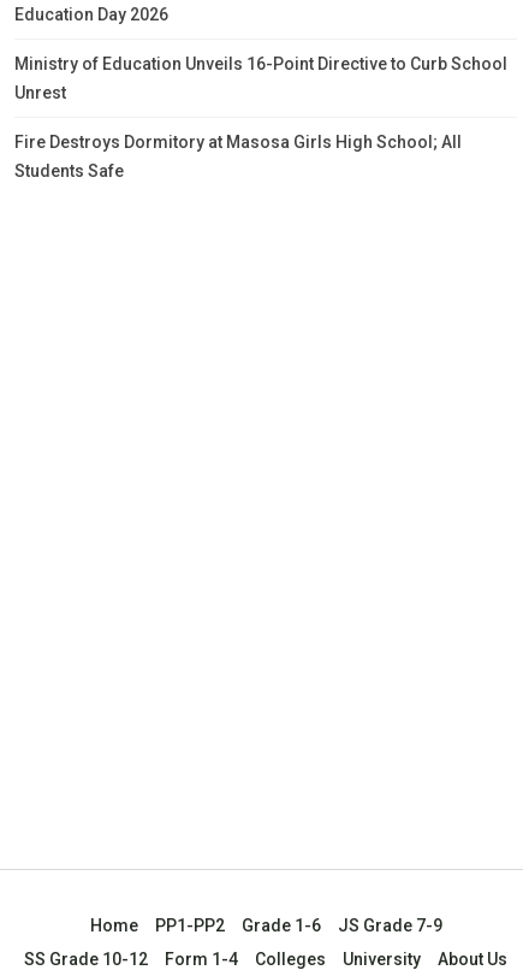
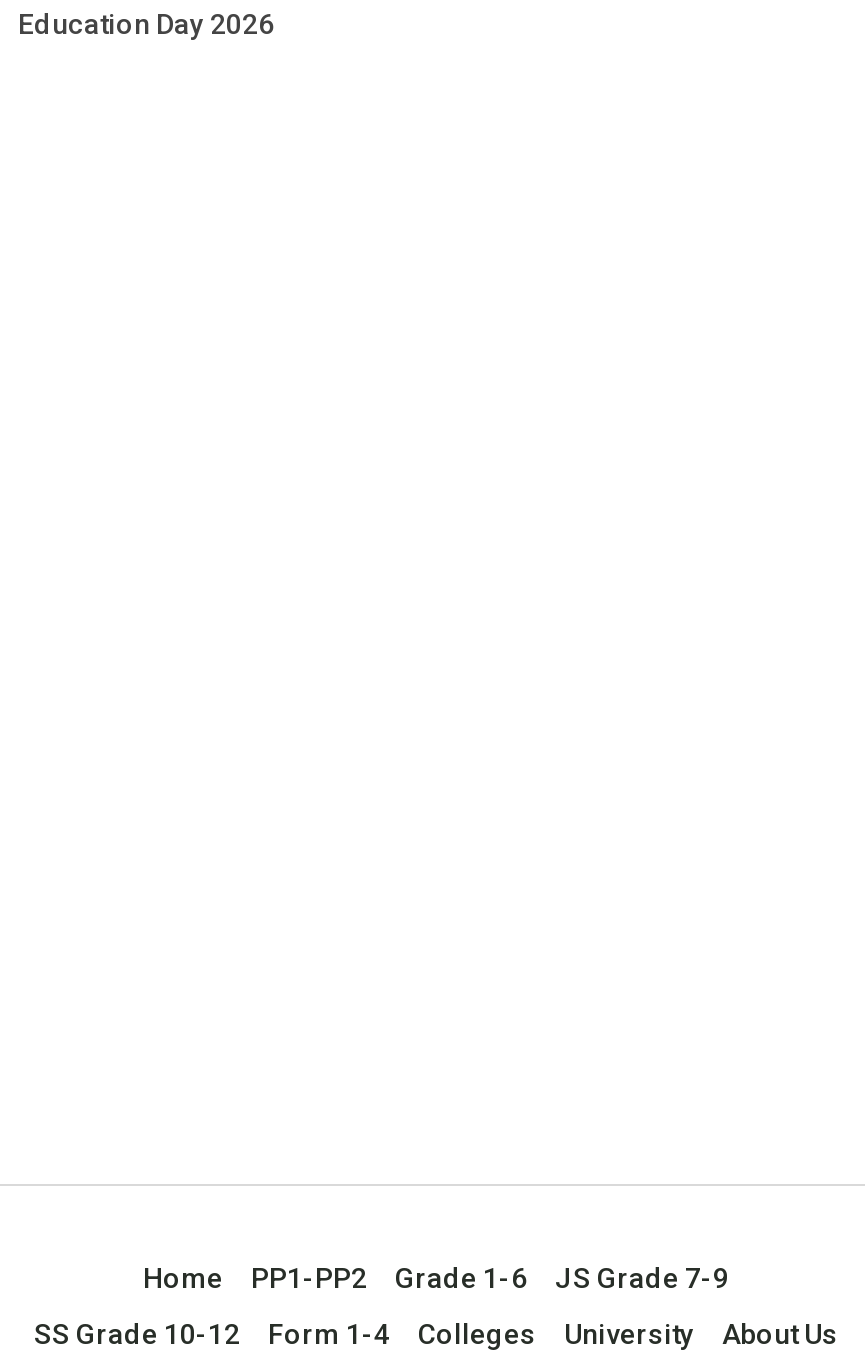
[14,54,507,180] Ministry of Education Unveils 16-Point Directive to Curb School | Unrest | Fire Destroys Dormitory at Masosa Girls High School; All | Students Safe -> none

